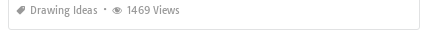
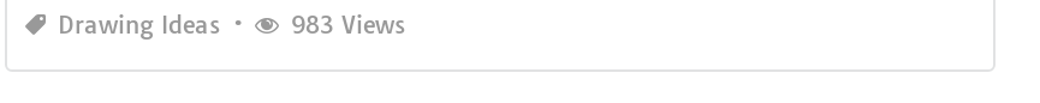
[127,4,180,17] 1469 Views -> [291,10,406,41] 983 Views

